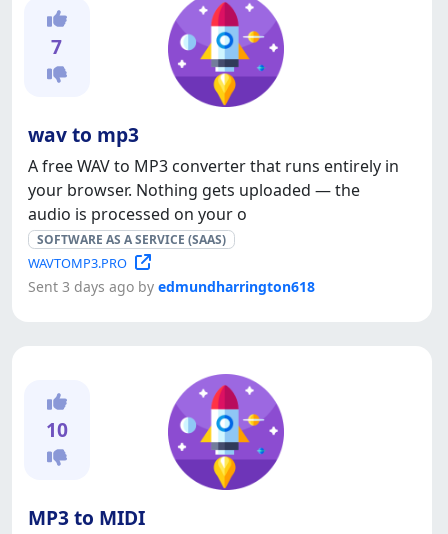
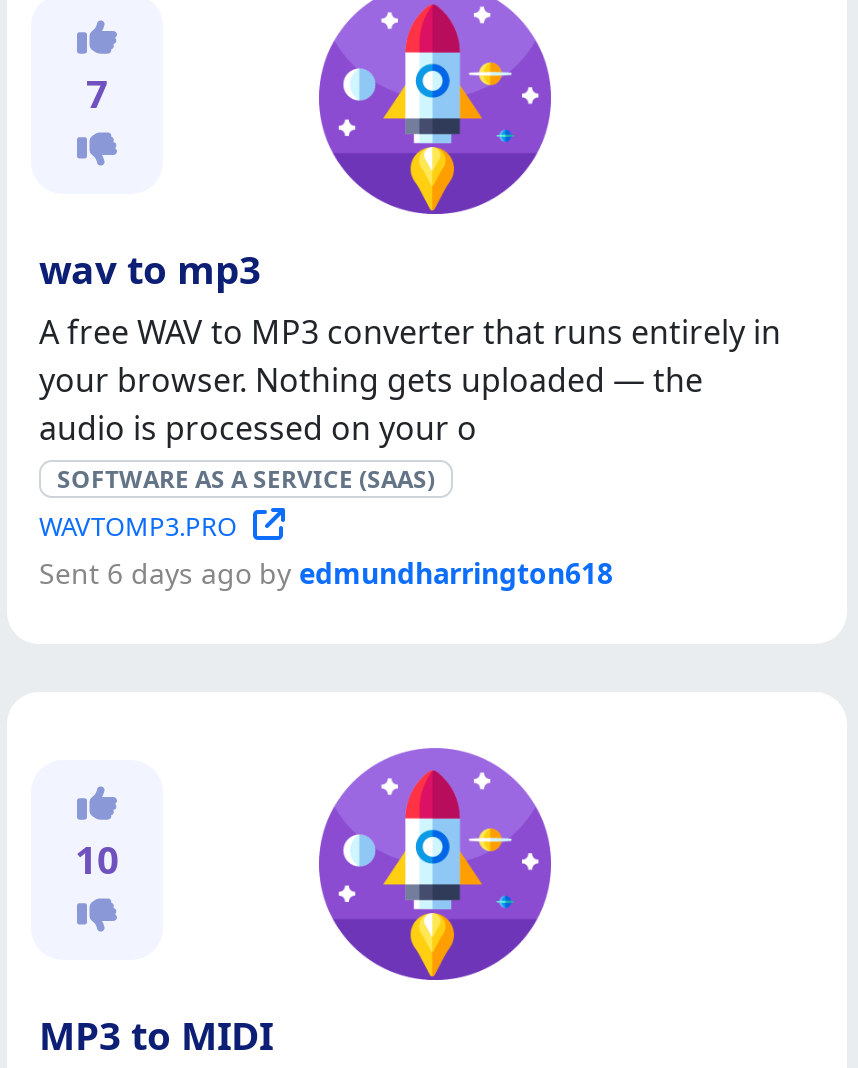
[28,277,315,296] Sent 3 days ago by edmundharrington618 -> [39,553,613,591] Sent 6 days ago by edmundharrington618

